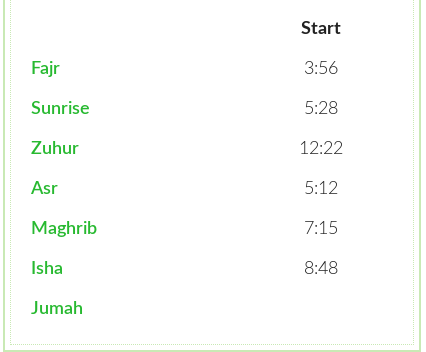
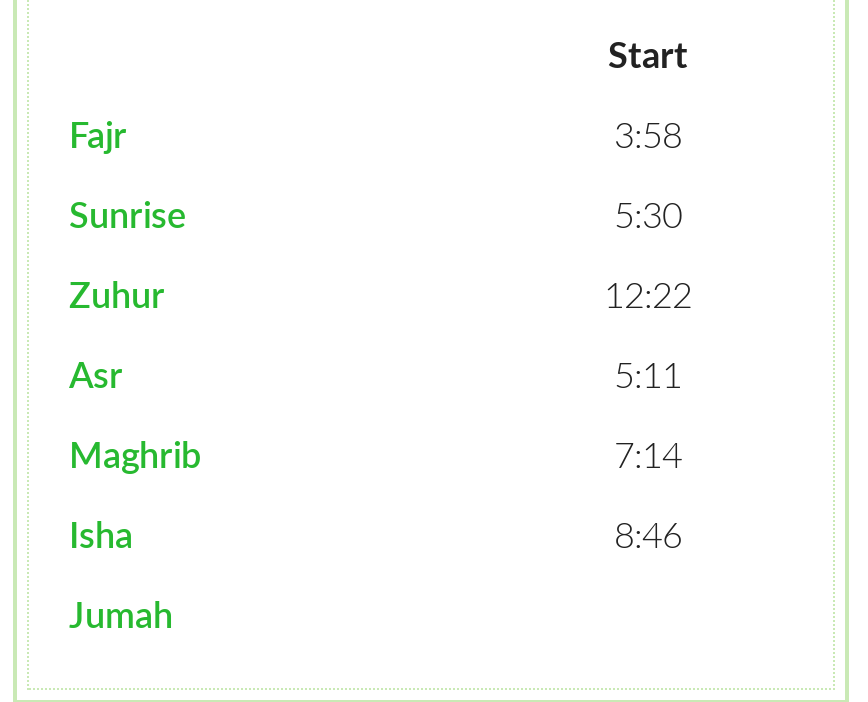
[303,60,337,78] 3:56 -> [614,120,682,156] 3:58
[303,100,337,118] 5:28 -> [614,200,682,236] 5:30
[303,180,337,198] 5:12 -> [614,360,682,396] 5:11
[303,220,337,238] 7:15 -> [614,440,682,476] 7:14
[303,260,337,278] 8:48 -> [614,520,682,556] 8:46

